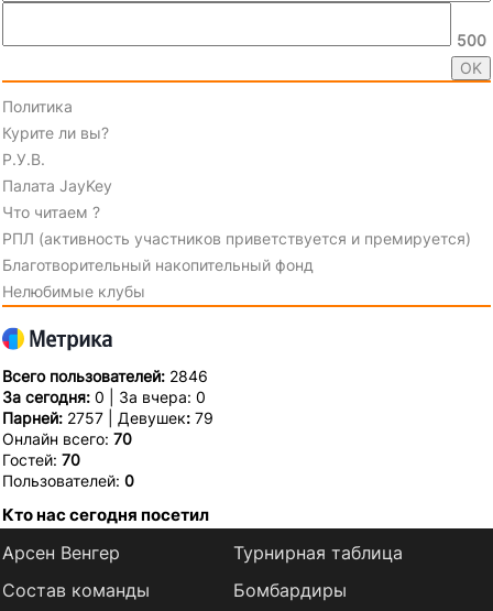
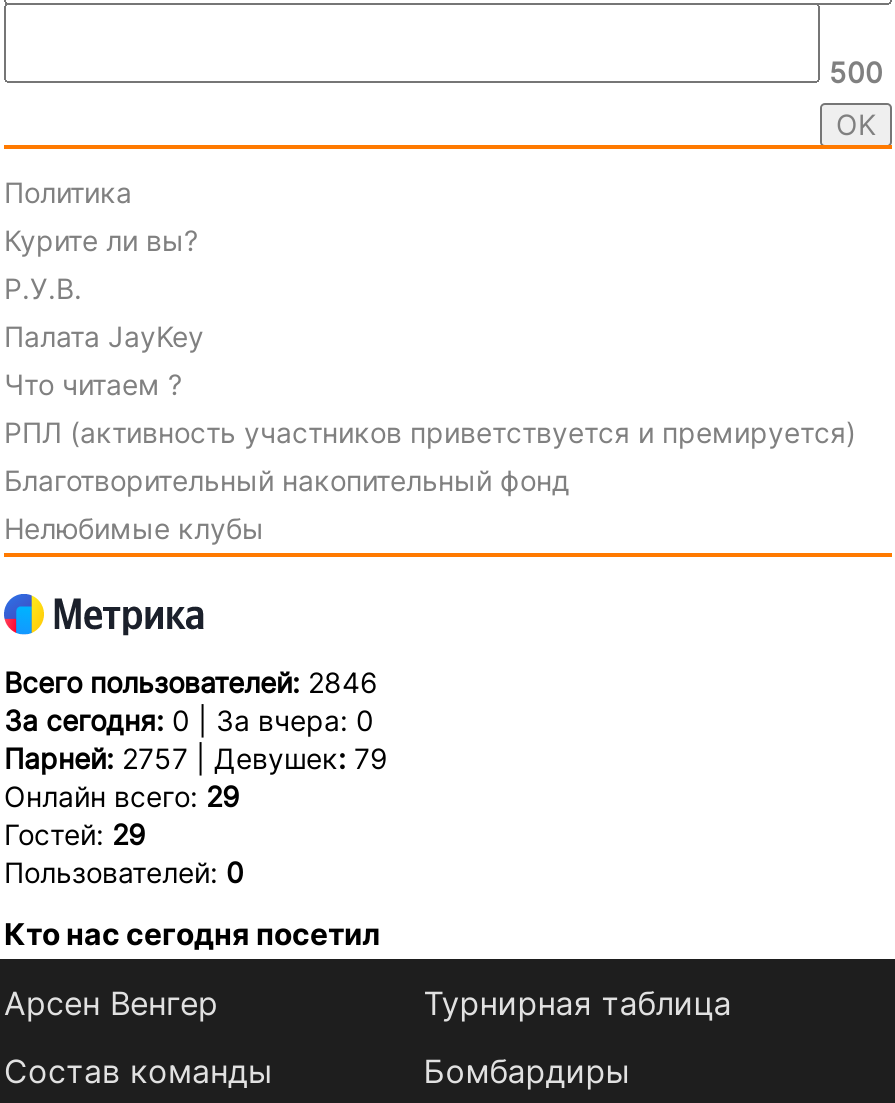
[2,429,132,448] Онлайн всего: 70 -> [4,779,240,813] Онлайн всего: 29
[2,450,80,469] Гостей: 70 -> [4,817,146,851] Гостей: 29

